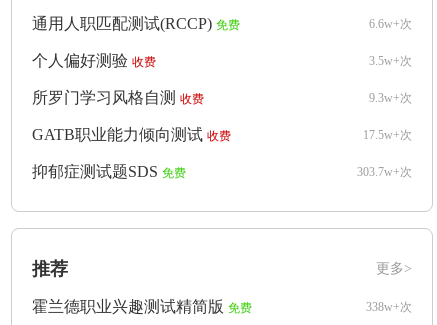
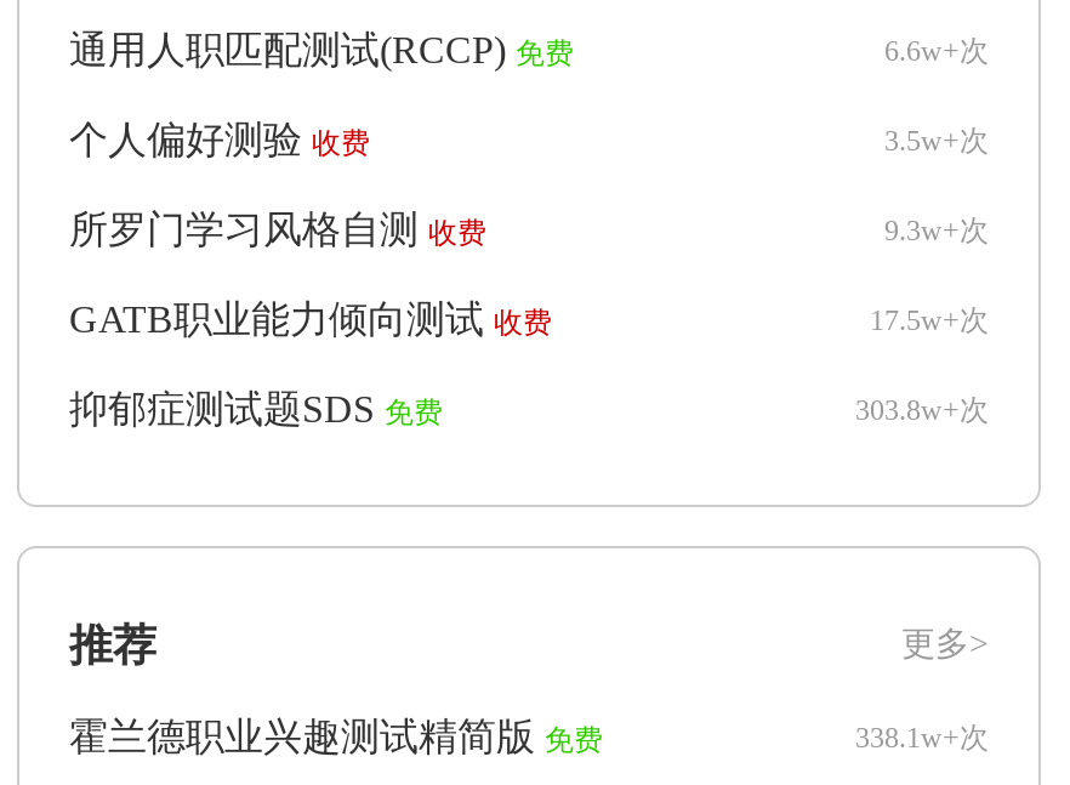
[356,165,411,179] 303.7w+次 -> [855,394,989,428] 303.8w+次
[365,300,411,314] 338w+次 -> [855,722,989,756] 338.1w+次

